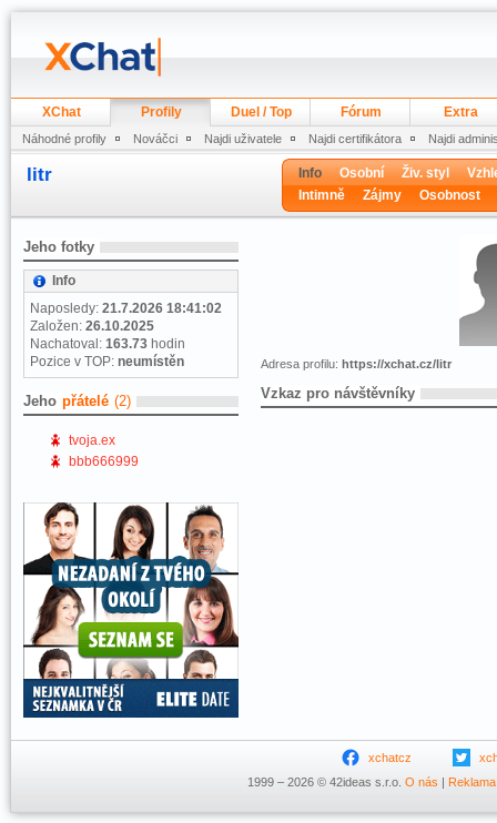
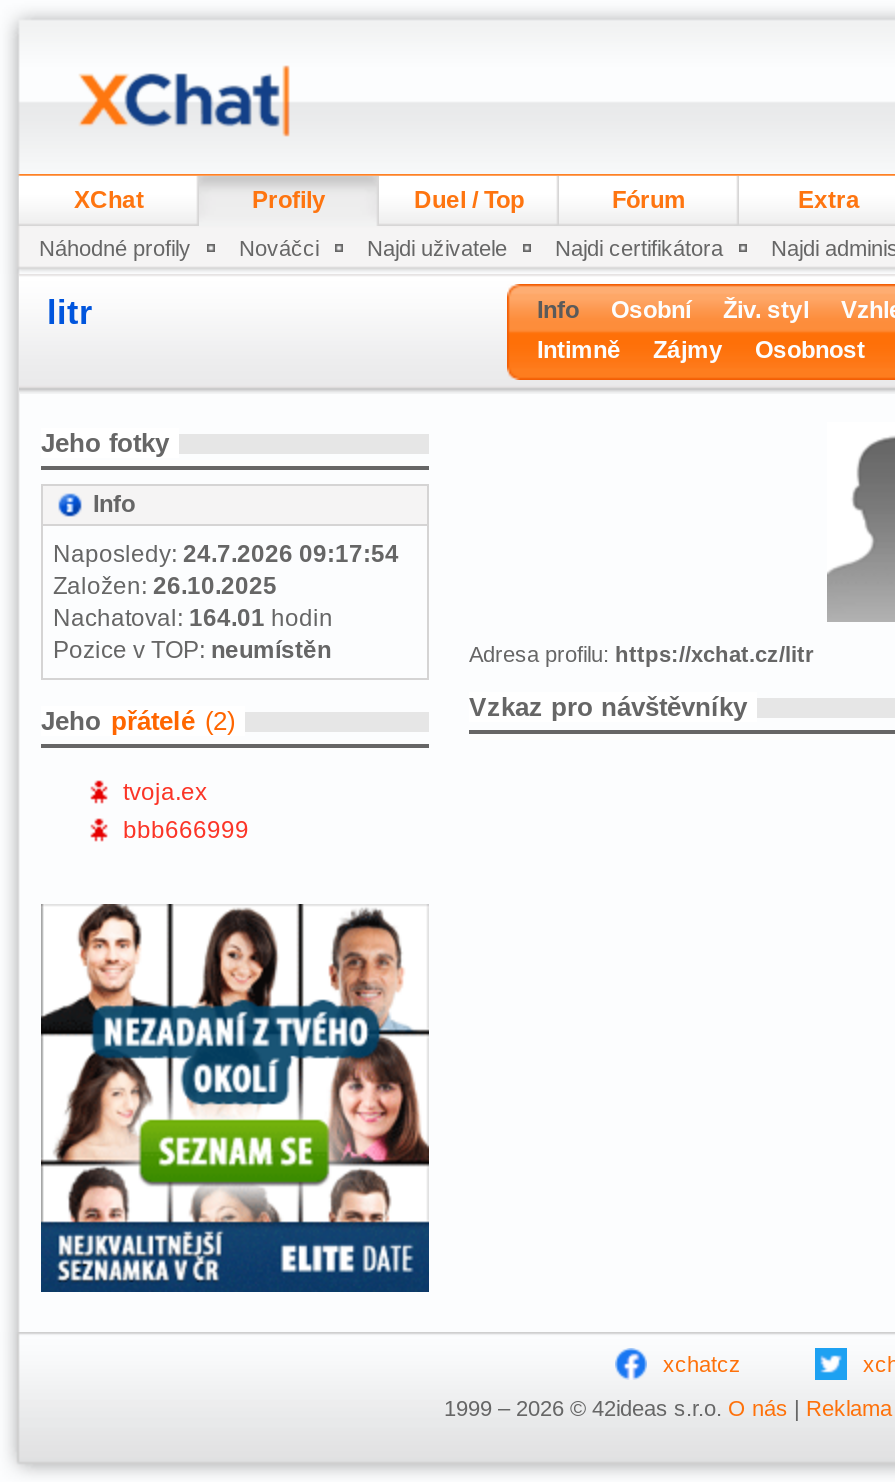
[30,301,222,316] Naposledy: 21.7.2026 18:41:02 -> [53,540,399,568] Naposledy: 24.7.2026 09:17:54
[30,336,185,352] Nachatoval: 163.73 hodin -> [53,604,333,632] Nachatoval: 164.01 hodin

